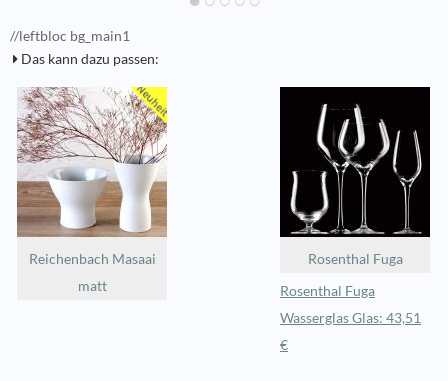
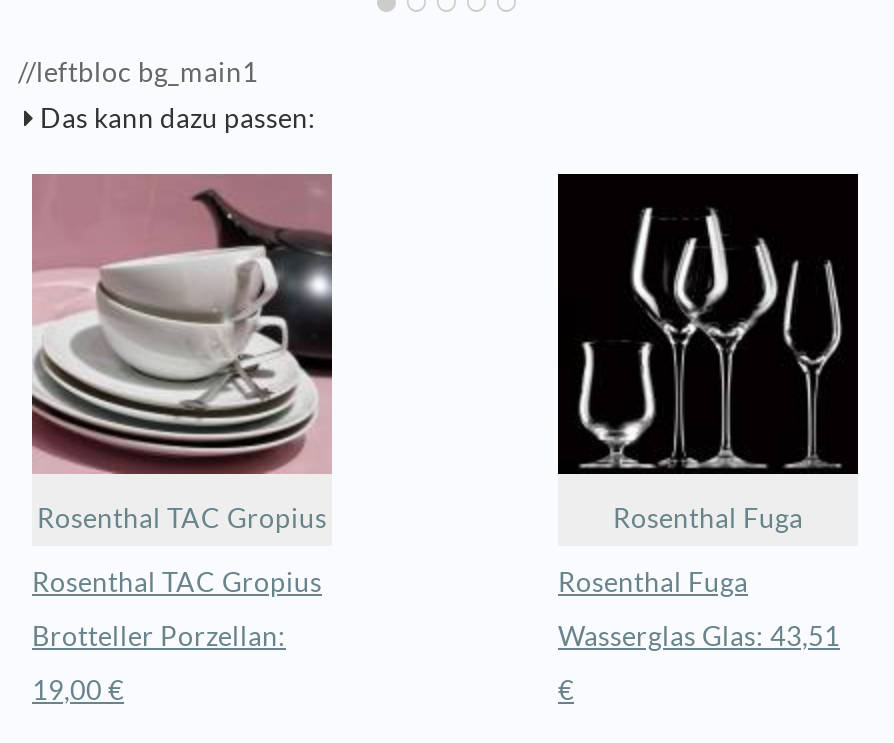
[17,86,168,294] [image] | Reichenbach Masaai | matt -> [32,172,334,706] [image] | Rosenthal TAC Gropius | Rosenthal TAC Gropius | Brotteller Porzellan: | 19,00 €

